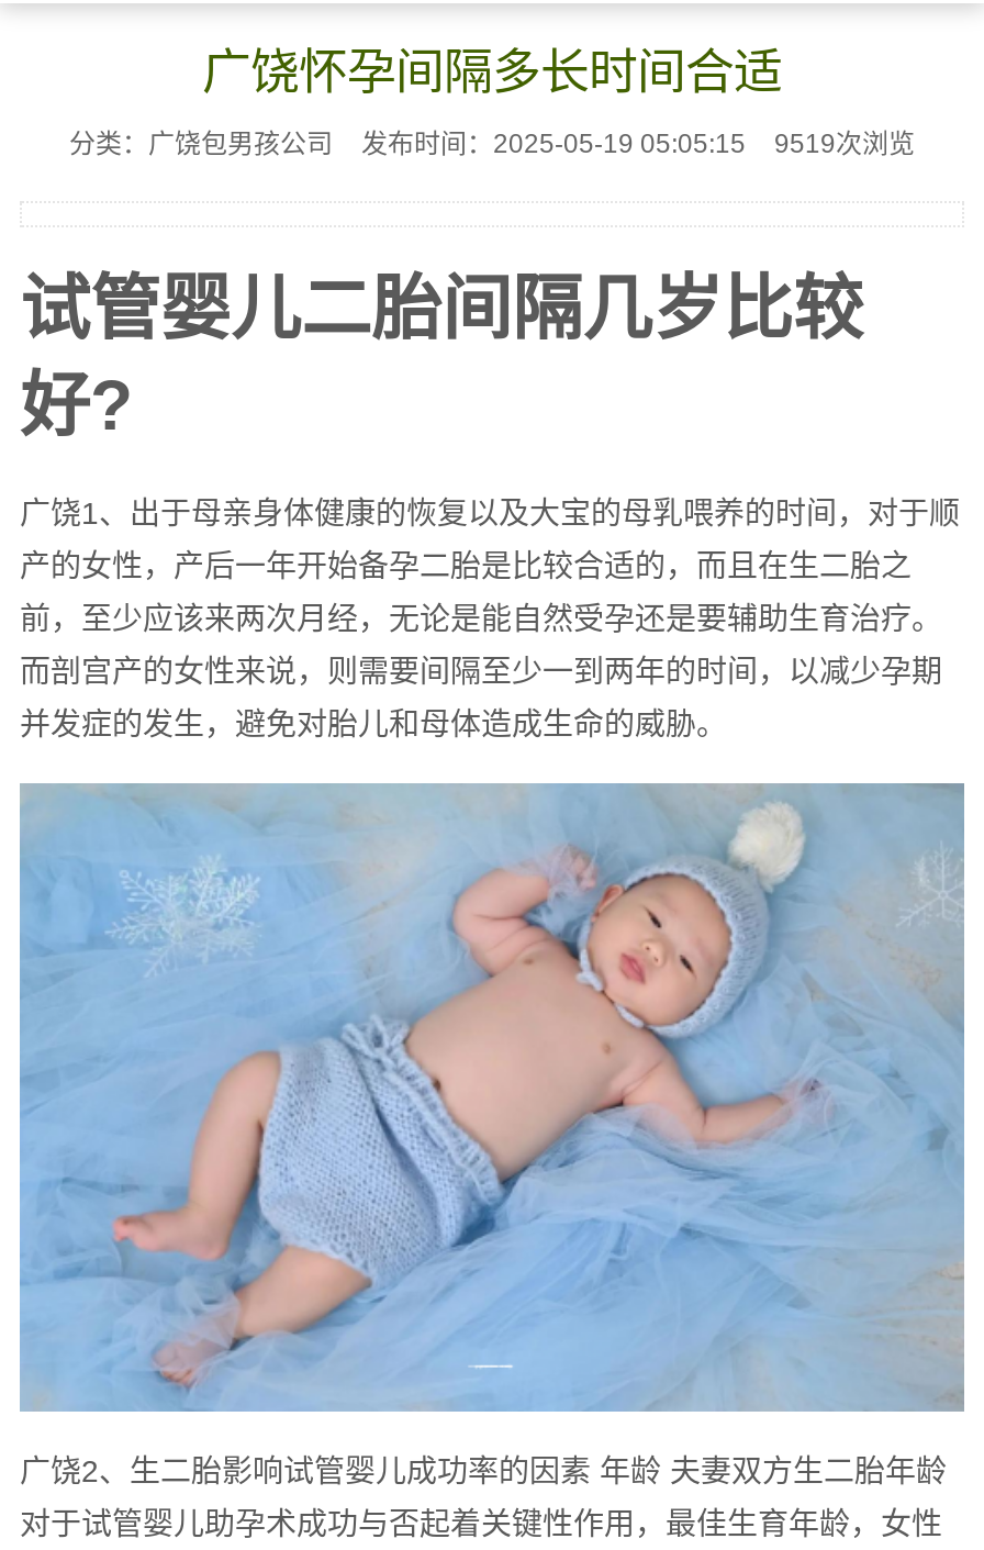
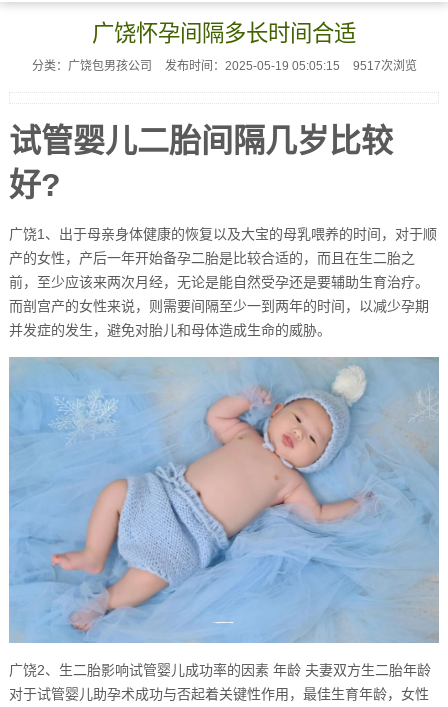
[69,129,915,159] 分类：广饶包男孩公司 发布时间：2025-05-19 05:05:15 9519次浏览 -> [31,59,416,73] 分类：广饶包男孩公司 发布时间：2025-05-19 05:05:15 9517次浏览

